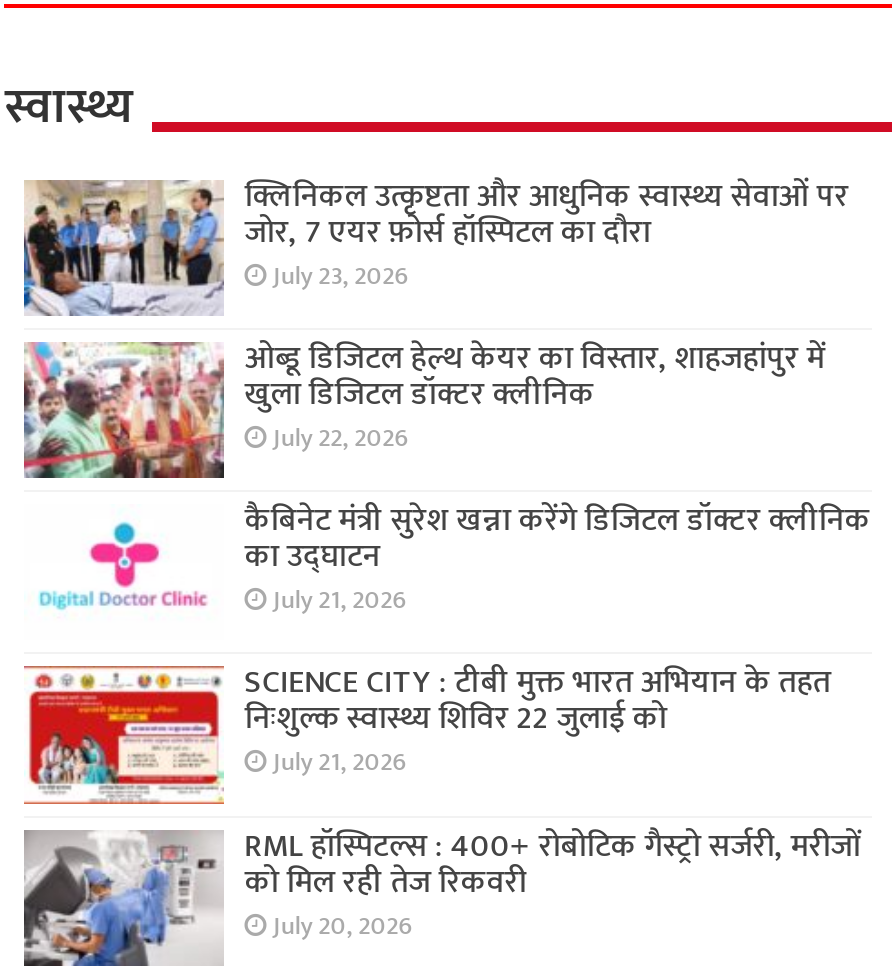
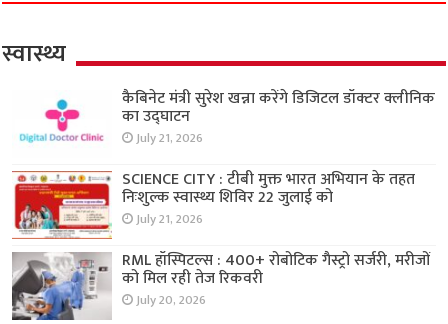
[22,169,848,460] [image] | क्लिनिकल उत्कृष्टता और आधुनिक स्वास्थ्य सेवाओं पर | जोर, 7 एयर फ़ोर्स हॉस्पिटल का दौरा | July 23, 2026 | ओब्डू डिजिटल हेल्थ केयर का विस्तार, शाहजहांपुर में | खुला डिजिटल डॉक्टर क्लीनिक | July 22, 2026 -> none
[22,342,226,480] [image] -> none

